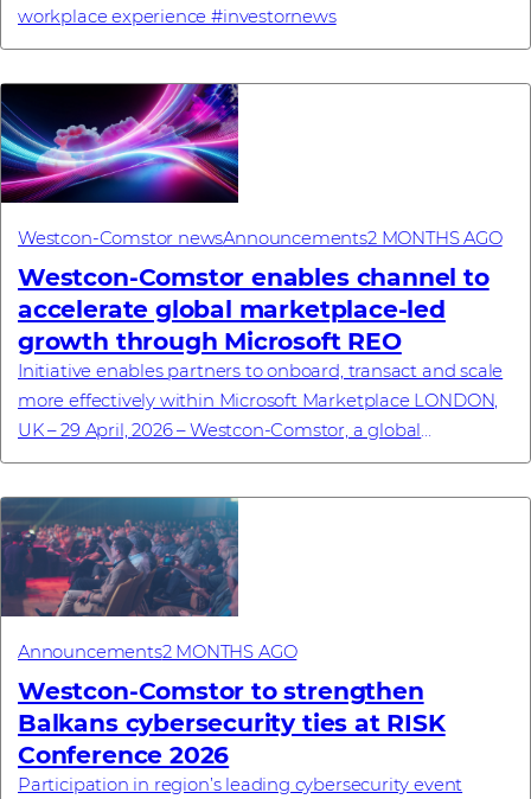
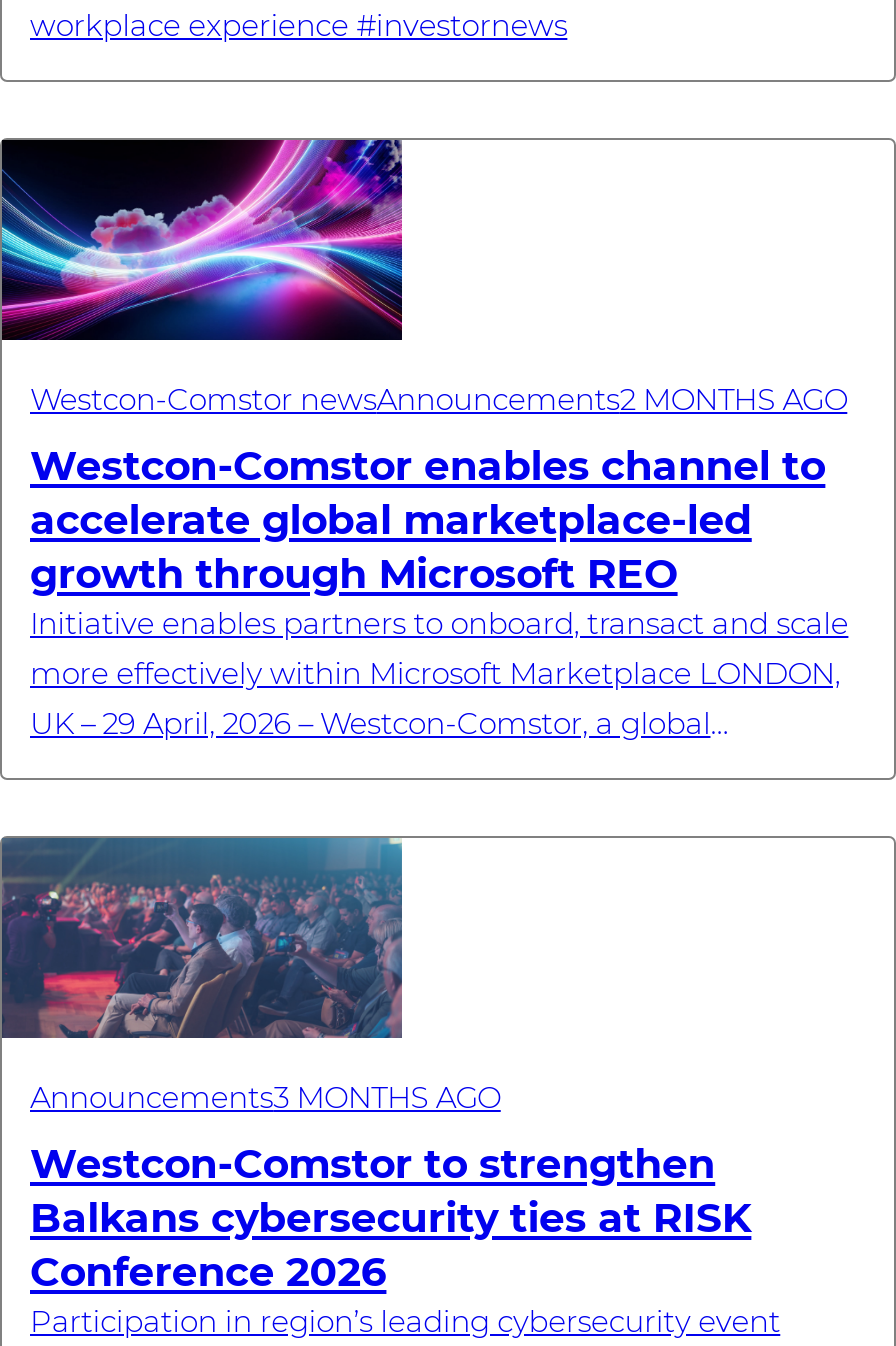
[18,641,297,663] Announcements2 MONTHS AGO -> [30,1080,501,1116] Announcements3 MONTHS AGO

